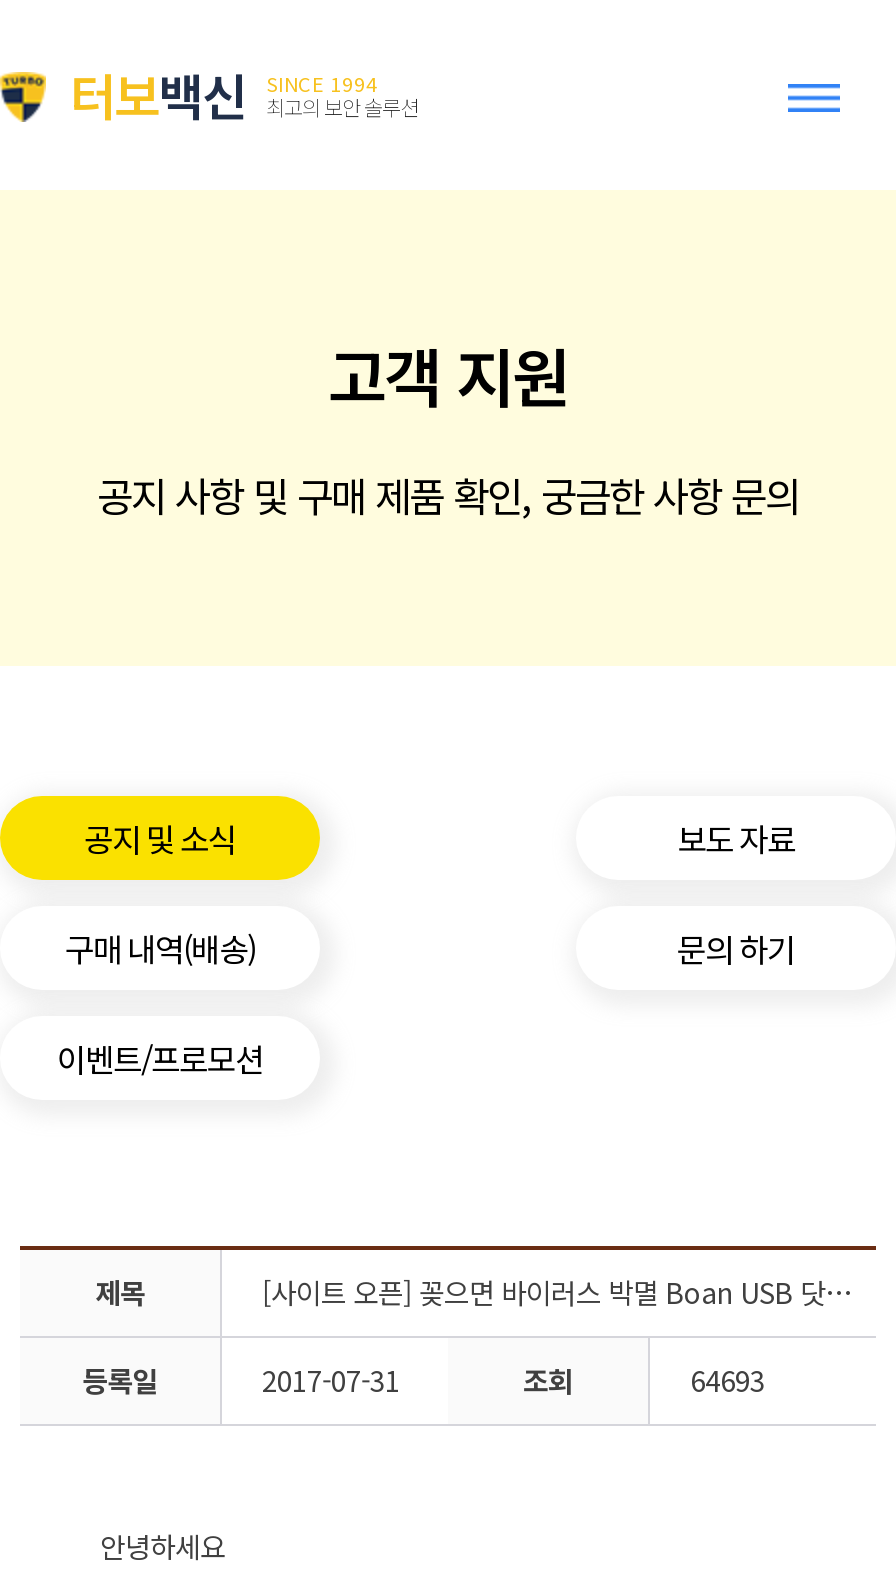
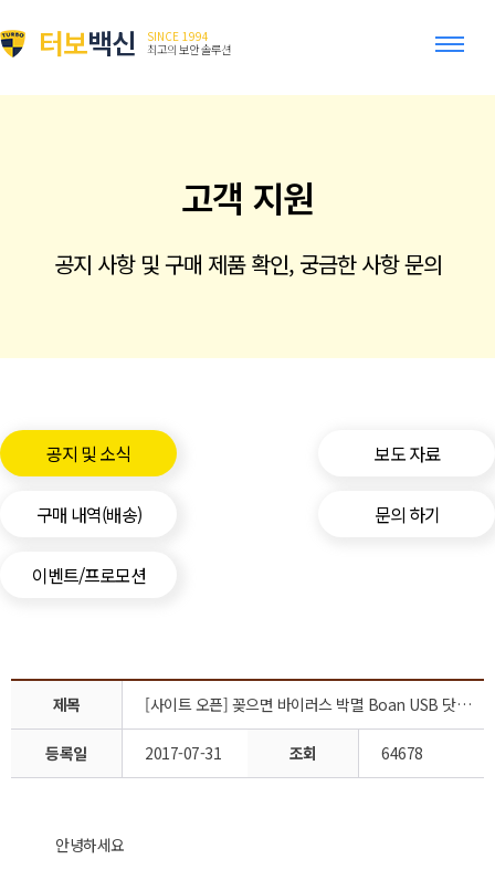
[690,1360,765,1400] 64693 -> [381,742,423,764] 64678

